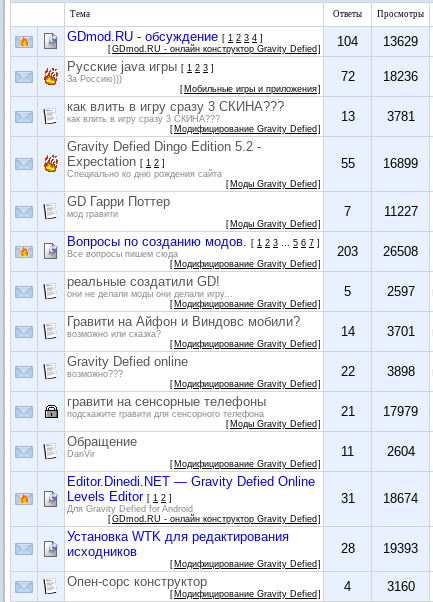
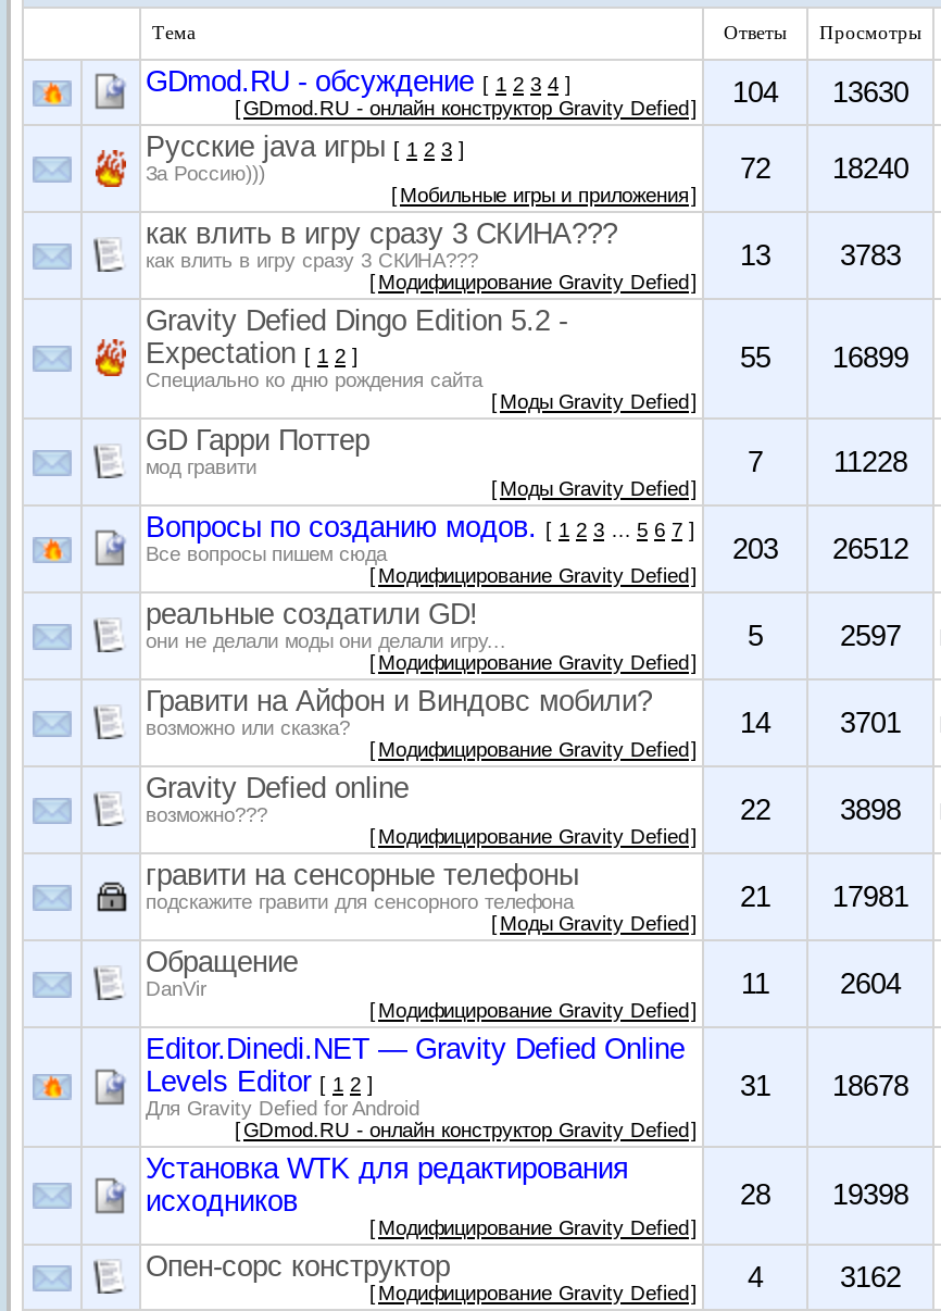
[108,34,418,54] [GDmod.RU - онлайн конструктор Gravity Defied] 104 13629 -> [235,76,908,120] [GDmod.RU - онлайн конструктор Gravity Defied] 104 13630
[340,69,418,84] 72 18236 -> [740,152,908,185] 72 18240
[386,109,414,124] 3781 -> [840,239,901,272] 3783
[383,204,417,219] 11227 -> [833,446,907,478] 11228
[337,244,418,259] 203 26508 -> [732,533,908,565] 203 26512
[340,404,418,419] 21 17979 -> [740,881,908,913] 21 17981
[340,491,418,506] 31 18674 -> [740,1070,908,1102] 31 18678
[340,541,418,556] 28 19393 -> [740,1178,908,1211] 28 19398
[386,579,414,594] 3160 -> [840,1261,901,1294] 3162

